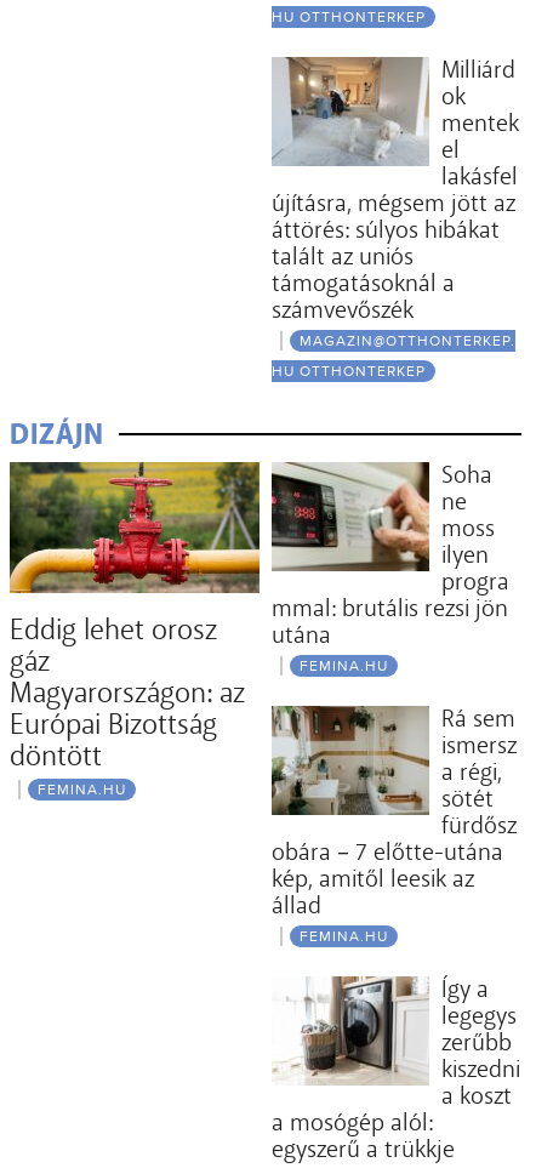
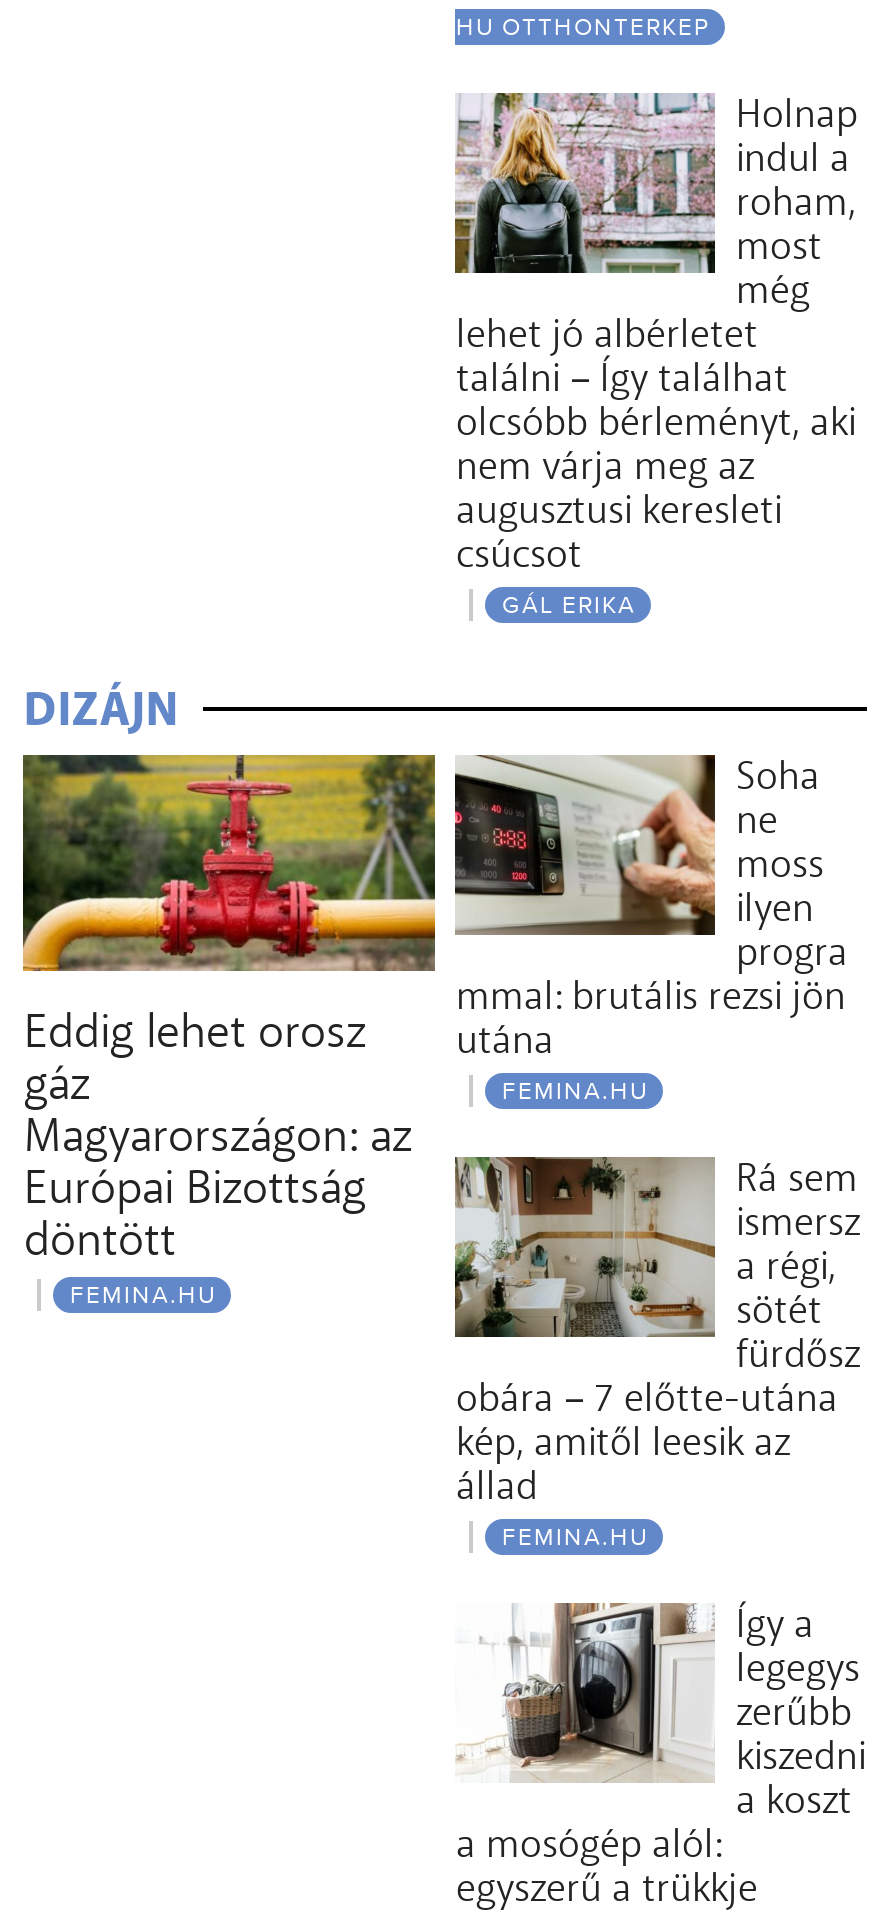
[272,54,520,379] [image] | Milliárd | ok | mentek | el | lakásfel | újításra, mégsem jött az | áttörés: súlyos hibákat | talált az uniós | támogatásoknál a | számvevőszék | MAGAZIN@OTTHONTERKEP. | HU OTTHONTERKEP -> [453,89,858,619] [image] | Holnap | indul a | roham, | most | még | lehet jó albérletet | találni – Így találhat | olcsóbb bérleményt, aki | nem várja meg az | augusztusi keresleti | csúcsot | GÁL ERIKA

